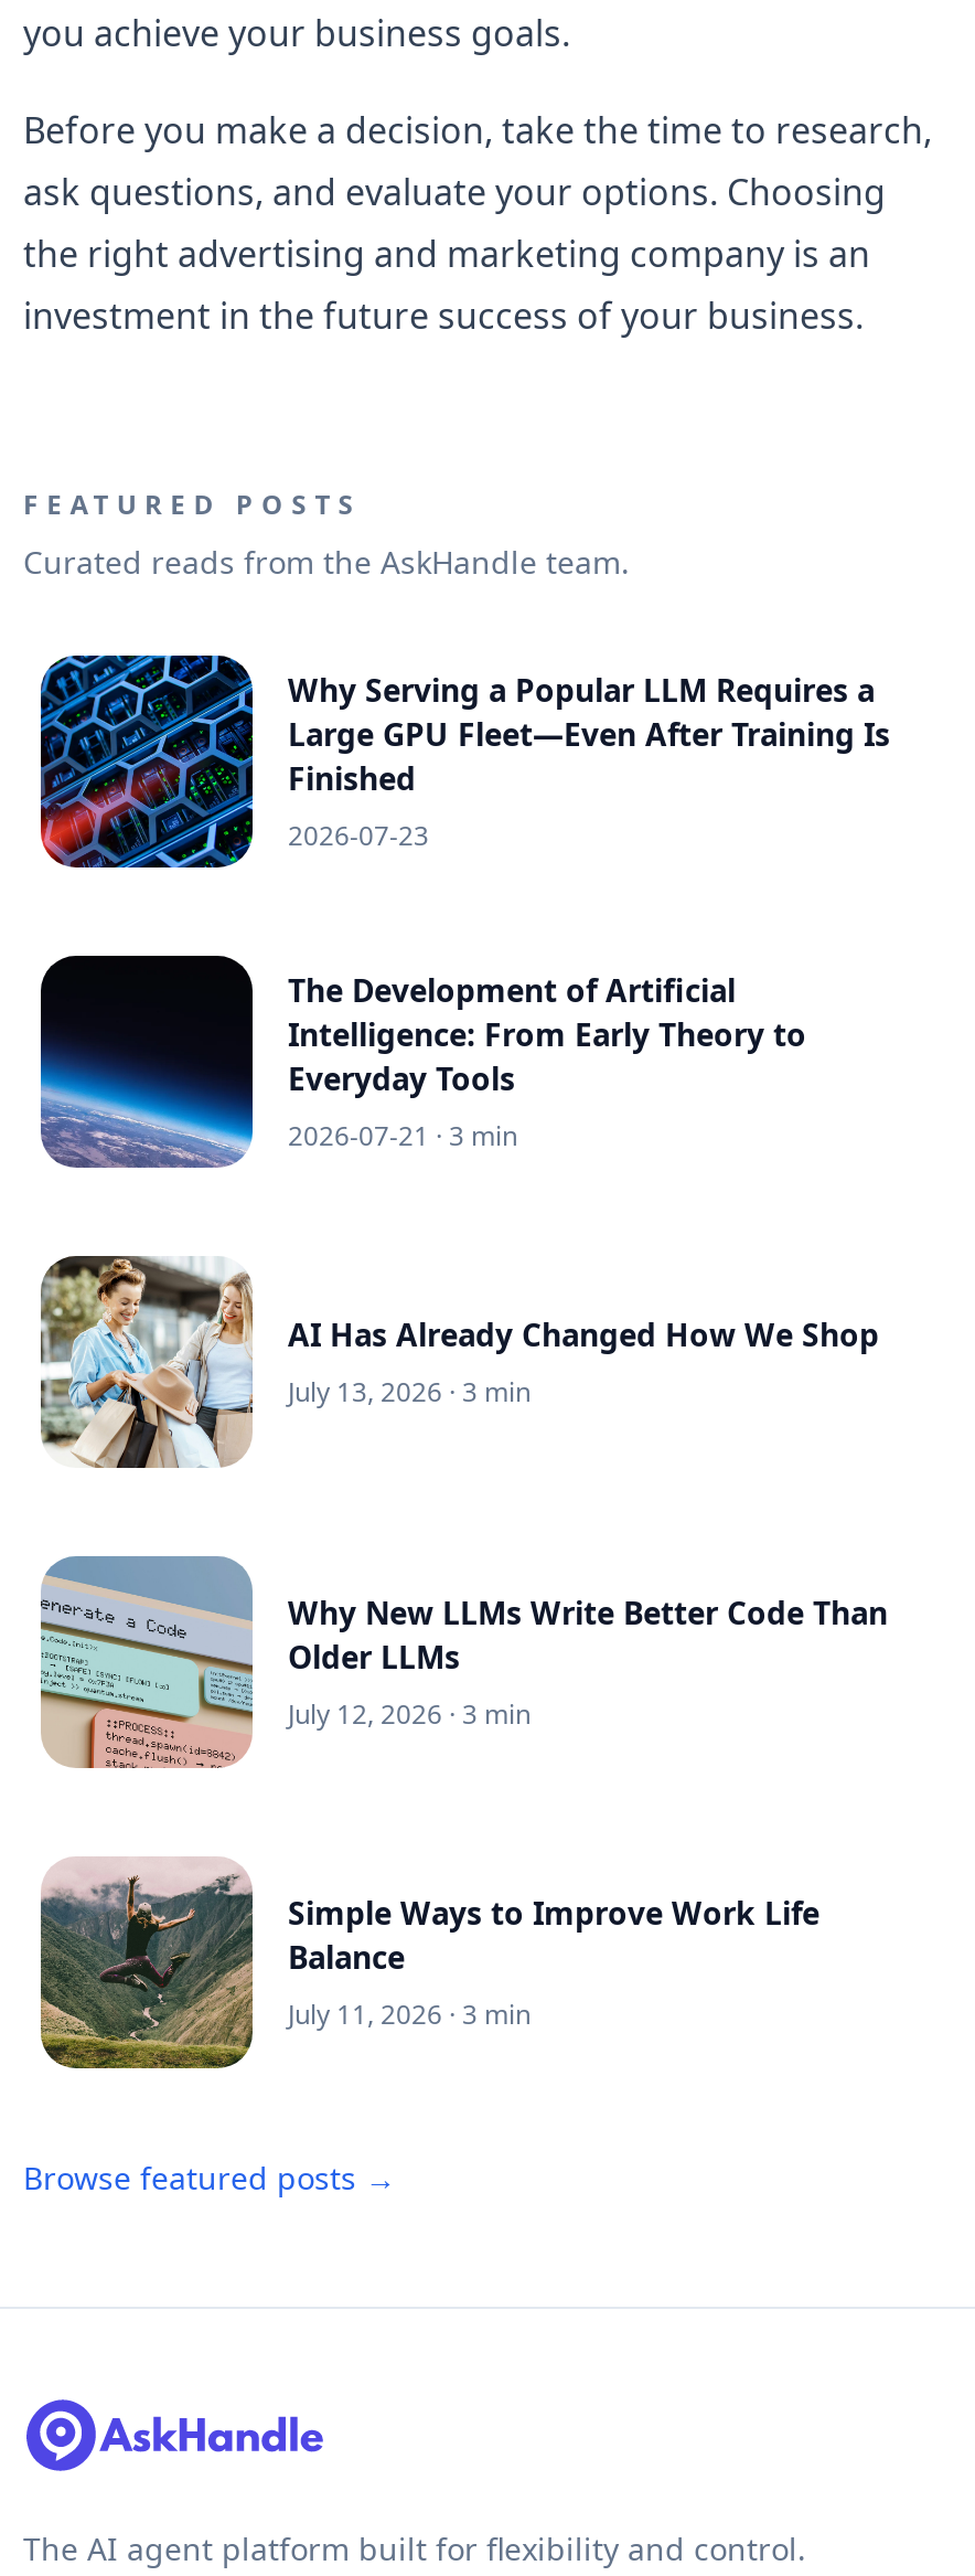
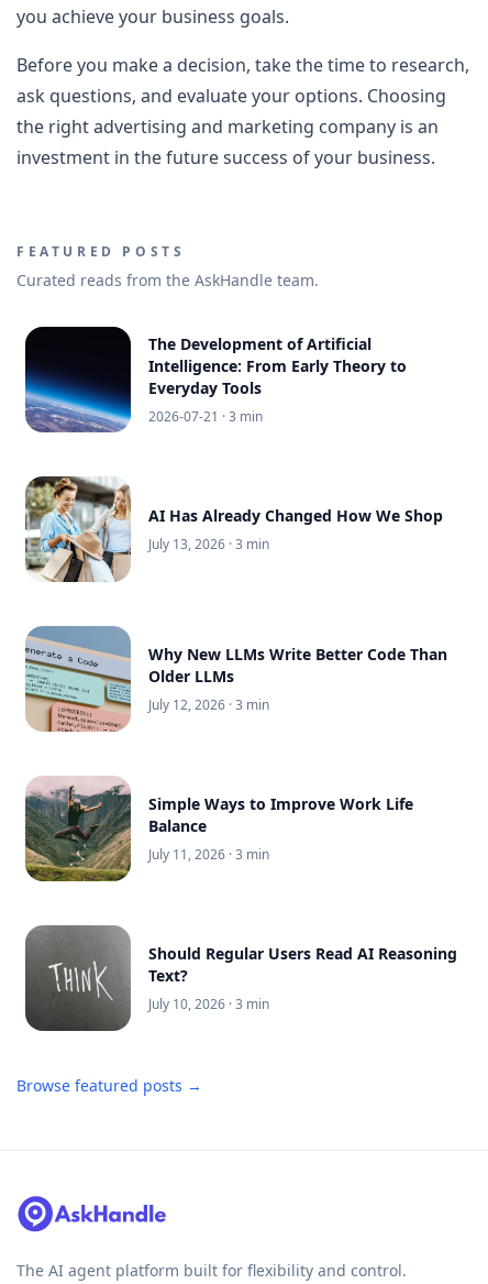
[39,653,890,870] [image] | Why Serving a Popular LLM Requires a | Large GPU Fleet—Even After Training Is | Finished | 2026-07-23 -> none
moved [36,969,888,2033] -> [23,333,447,864]: [image] | The Development of Artificial | Intelligence: From Early Theory to | ... | Balance | July 11, 2026 · 3 min
none -> [24,925,457,1031] [image] | Should Regular Users Read AI Reasoning | Text? | July 10, 2026 · 3 min

